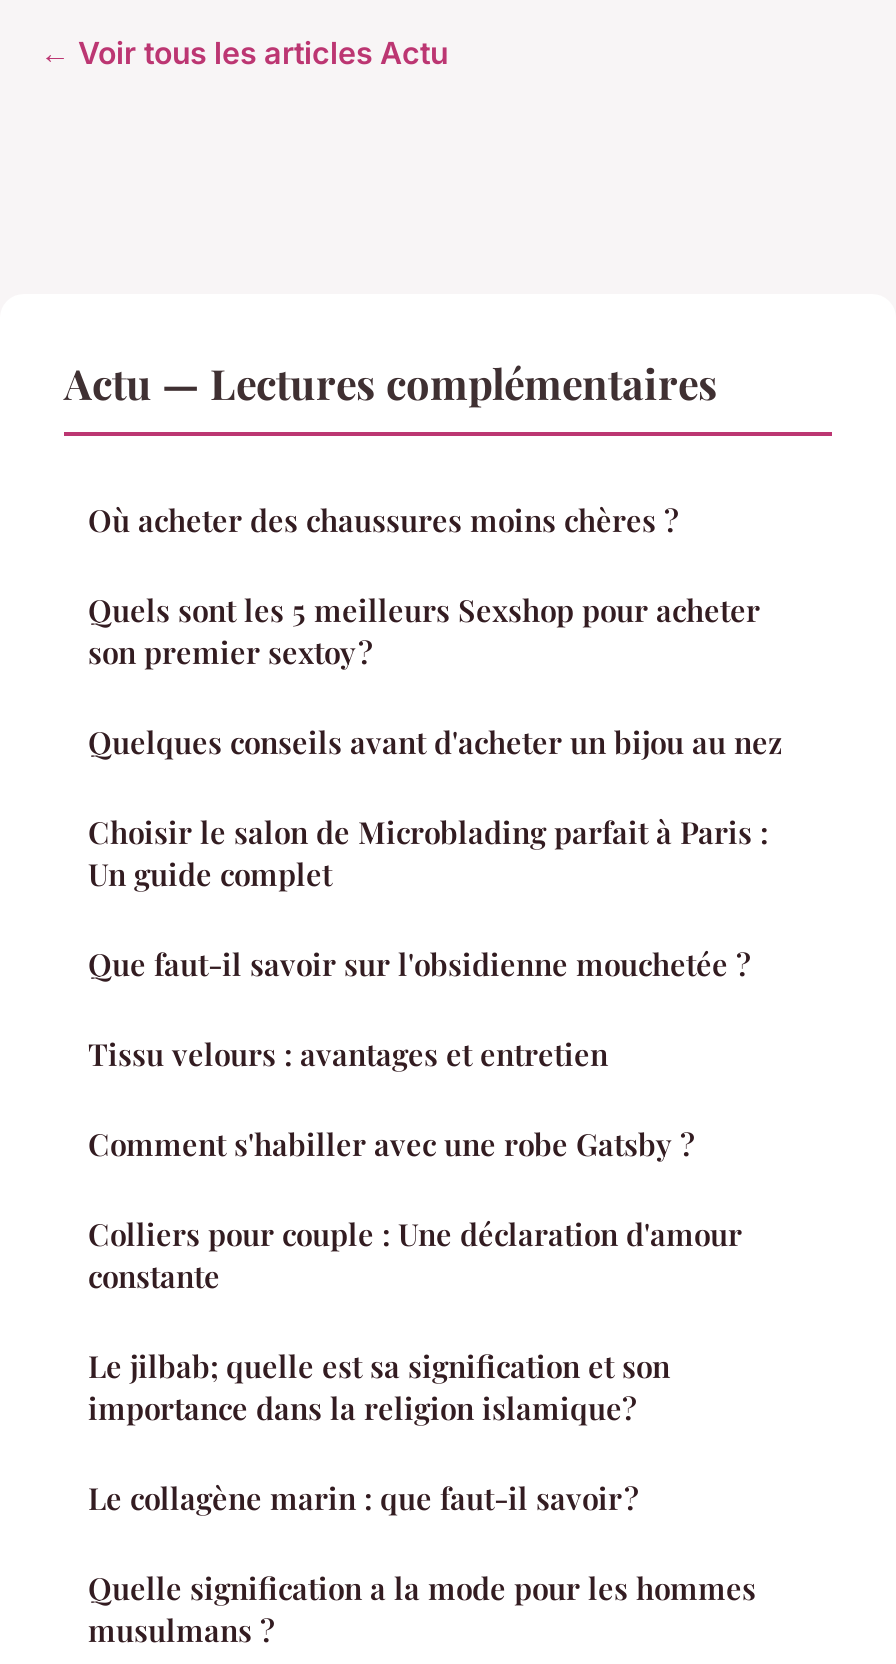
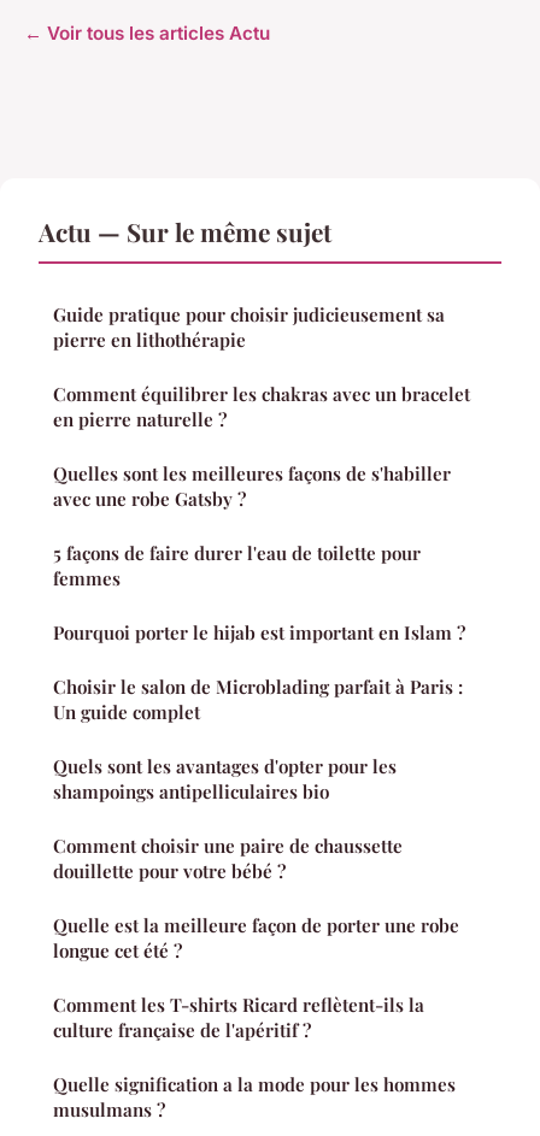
[64,354,782,762] Actu — Lectures complémentaires | Où acheter des chaussures moins chères ? | Quels sont les 5 meilleurs Sexshop pour acheter | son premier sextoy ? | Quelques conseils avant d'acheter un bijou au nez -> [39,214,470,644] Actu — Sur le même sujet | Guide pratique pour choisir judicieusement sa | pierre en lithothérapie | Comment équilibrer les chakras avec un bracelet | en pierre naturelle ? | Quelles sont les meilleures façons de s'habiller | avec une robe Gatsby ? | 5 façons de faire durer l'eau de toilette pour | femmes | Pourquoi porter le hijab est important en Islam ?
moved [88,812,768,894] -> [53,674,463,724]: Choisir le salon de Microblading parfait à Paris : | Un guide complet
[88,944,750,1518] Que faut-il savoir sur l'obsidienne mouchetée ? | Tissu velours : avantages et entretien | Comment s'habiller avec une robe Gatsby ? | Colliers pour couple : Une déclaration d'amour | constante | Le jilbab; quelle est sa signification et son | importance dans la religion islamique? | Le collagène marin : que faut-il savoir ? -> [53,754,459,1042] Quels sont les avantages d'opter pour les | shampoings antipelliculaires bio | Comment choisir une paire de chaussette | douillette pour votre bébé ? | Quelle est la meilleure façon de porter une robe | longue cet été ? | Comment les T-shirts Ricard reflètent-ils la | culture française de l'apéritif ?

